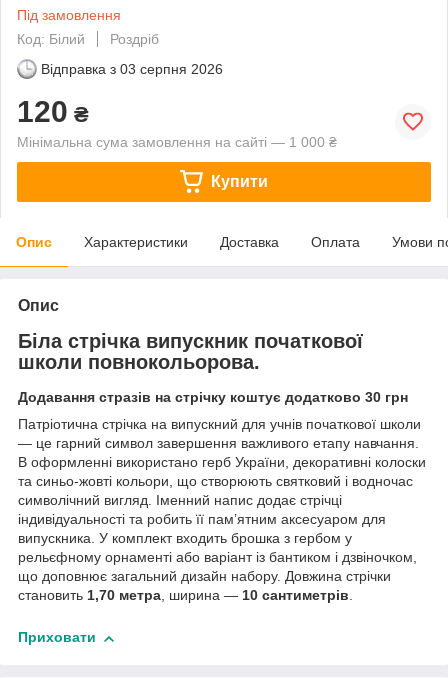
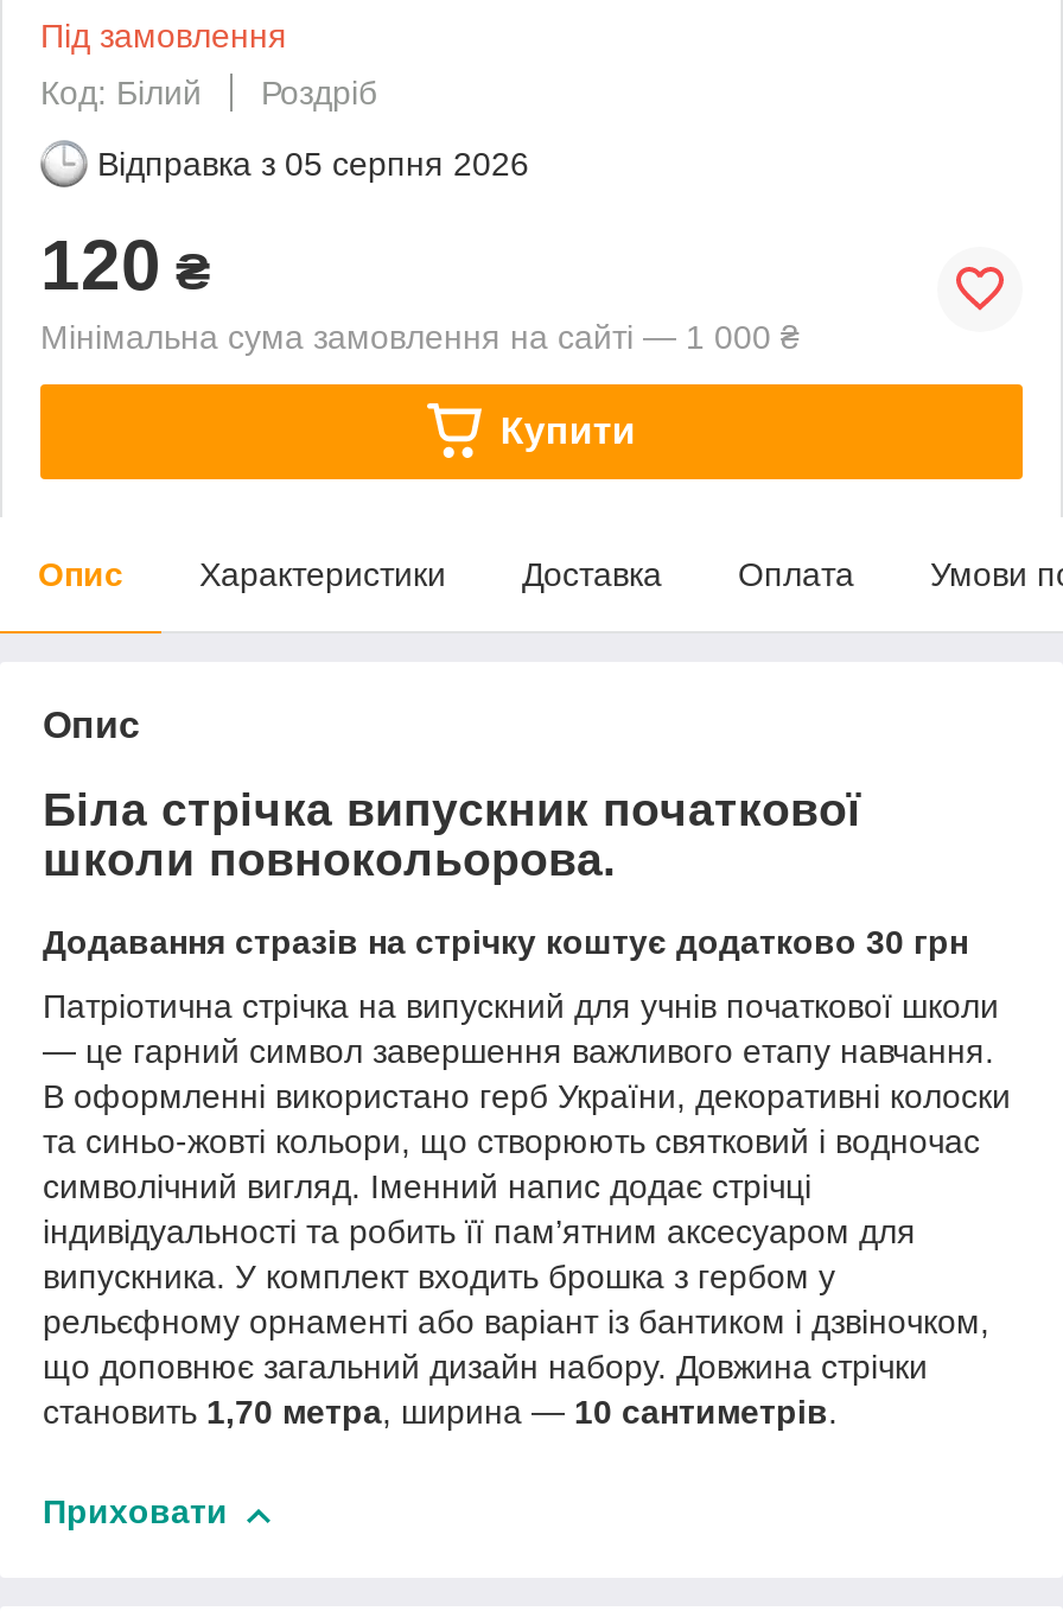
[41,61,223,77] Відправка з 03 серпня 2026 -> [97,144,529,182] Відправка з 05 серпня 2026

